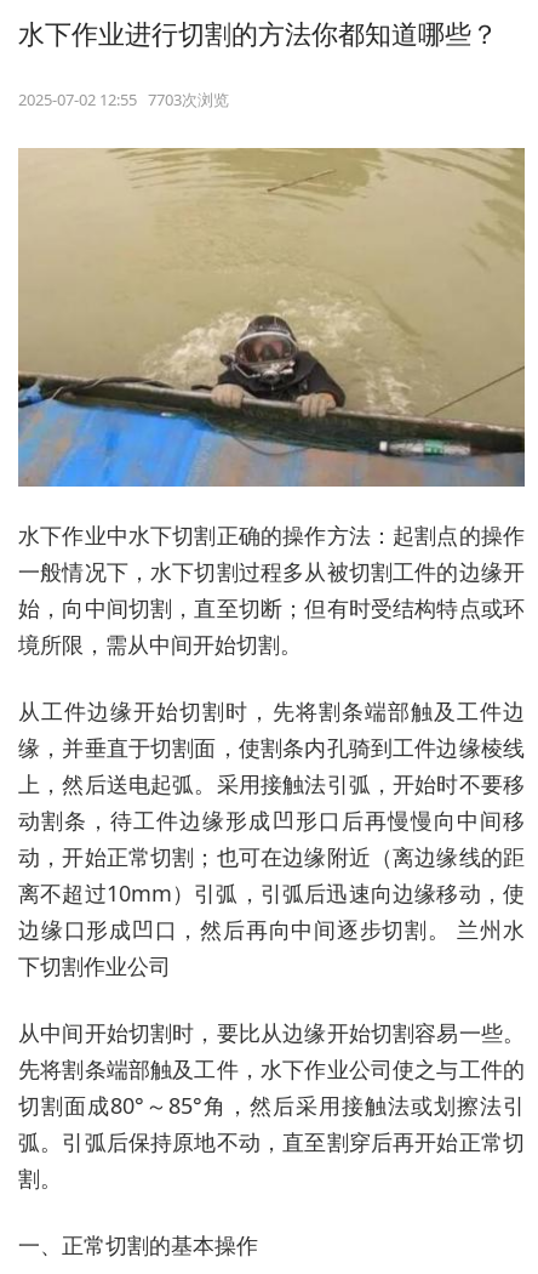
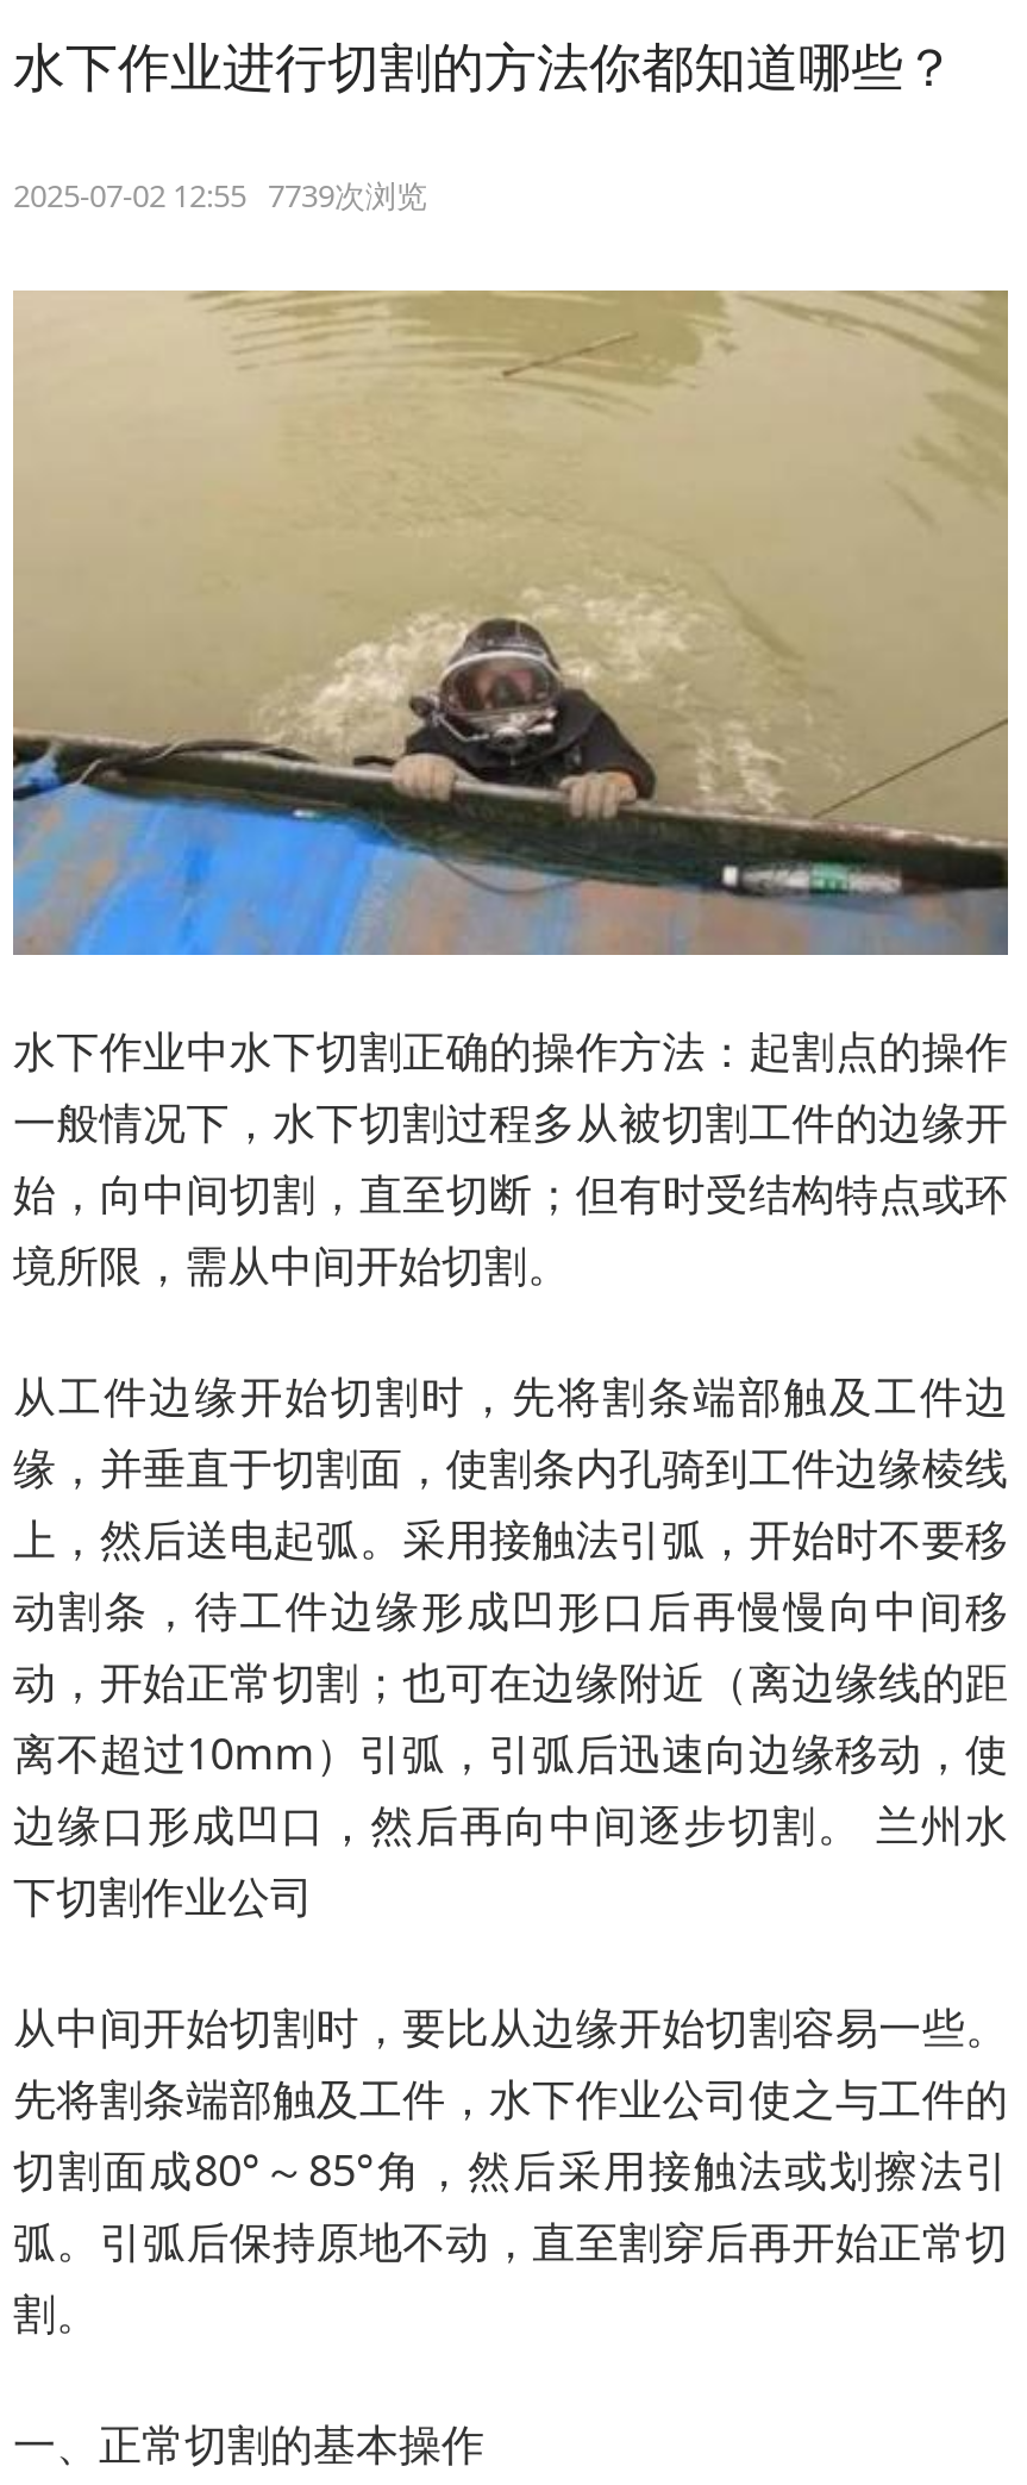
[18,89,229,110] 2025-07-02 12:55 7703次浏览 -> [13,174,427,217] 2025-07-02 12:55 7739次浏览

